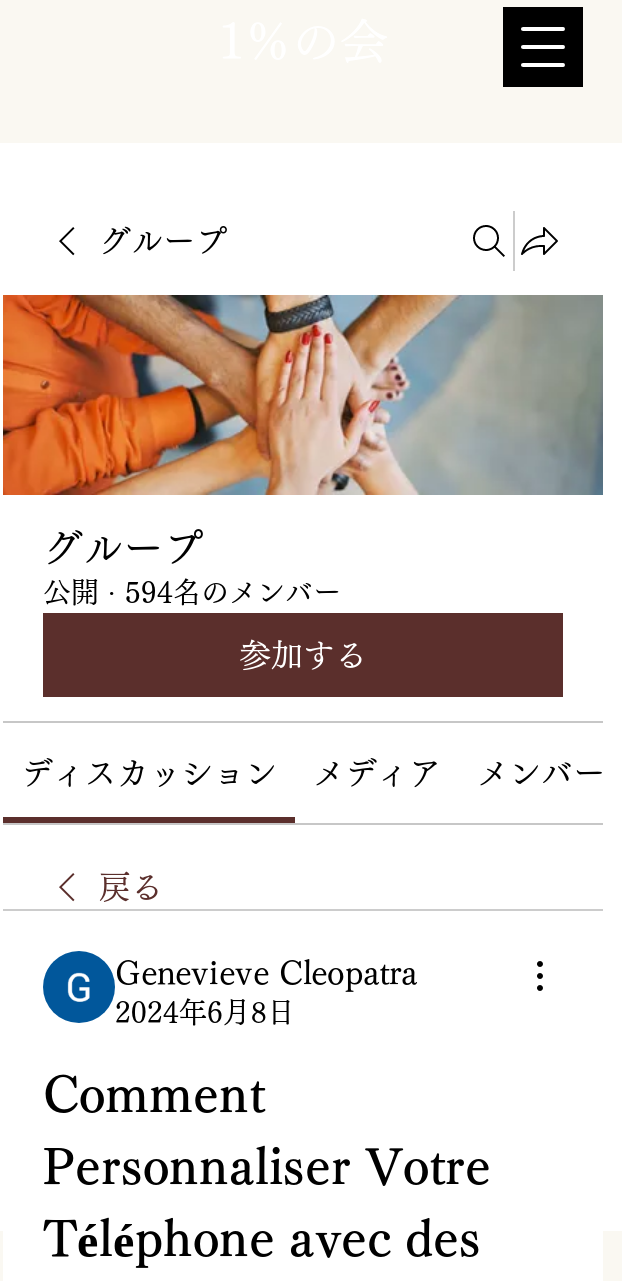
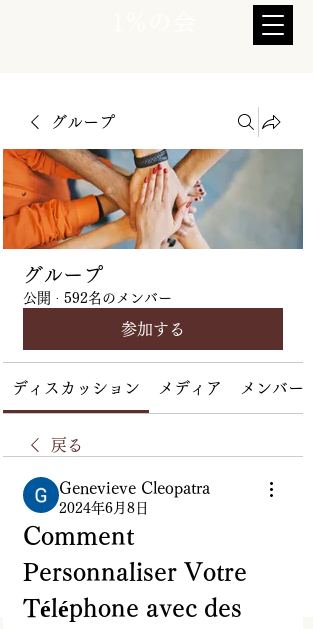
[43,579,341,607] 公開 · 594名のメンバー -> [23,291,172,305] 公開 · 592名のメンバー

